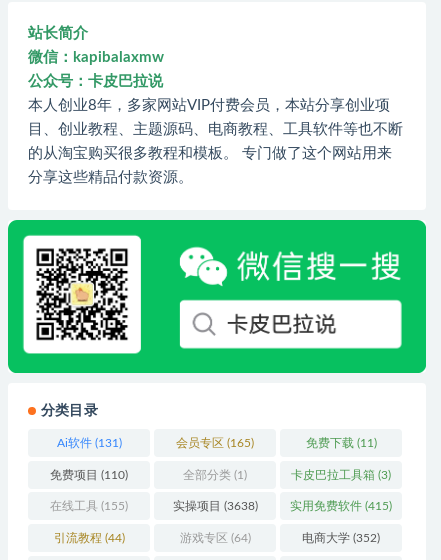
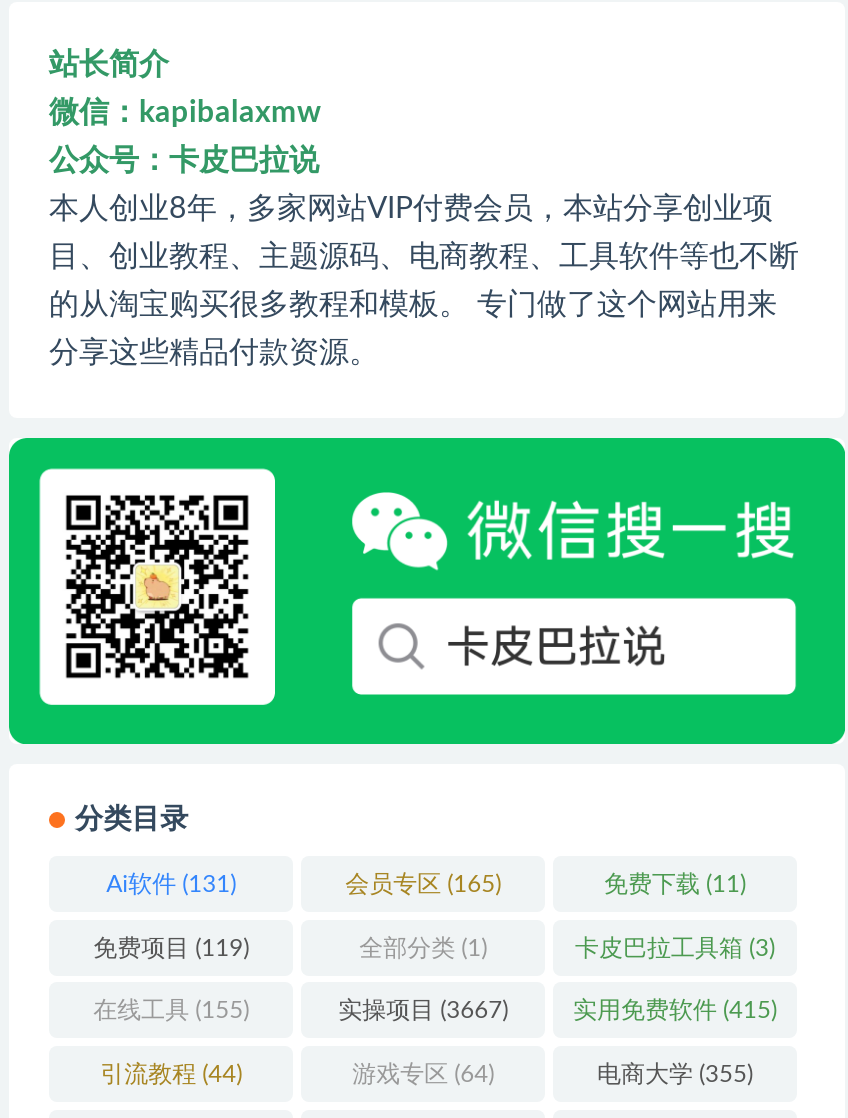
[50,469,128,481] 免费项目(110) -> [93,935,249,959] 免费项目(119)
[173,500,258,512] 实操项目(3638) -> [338,999,508,1023] 实操项目(3667)
[302,532,380,544] 电商大学(352) -> [597,1062,753,1086] 电商大学(355)

